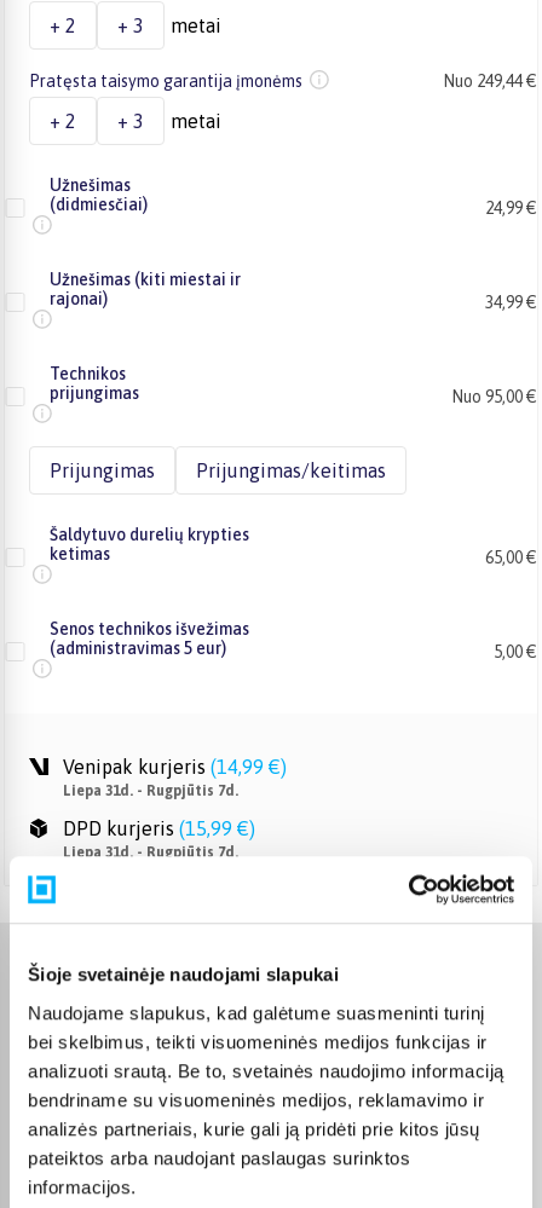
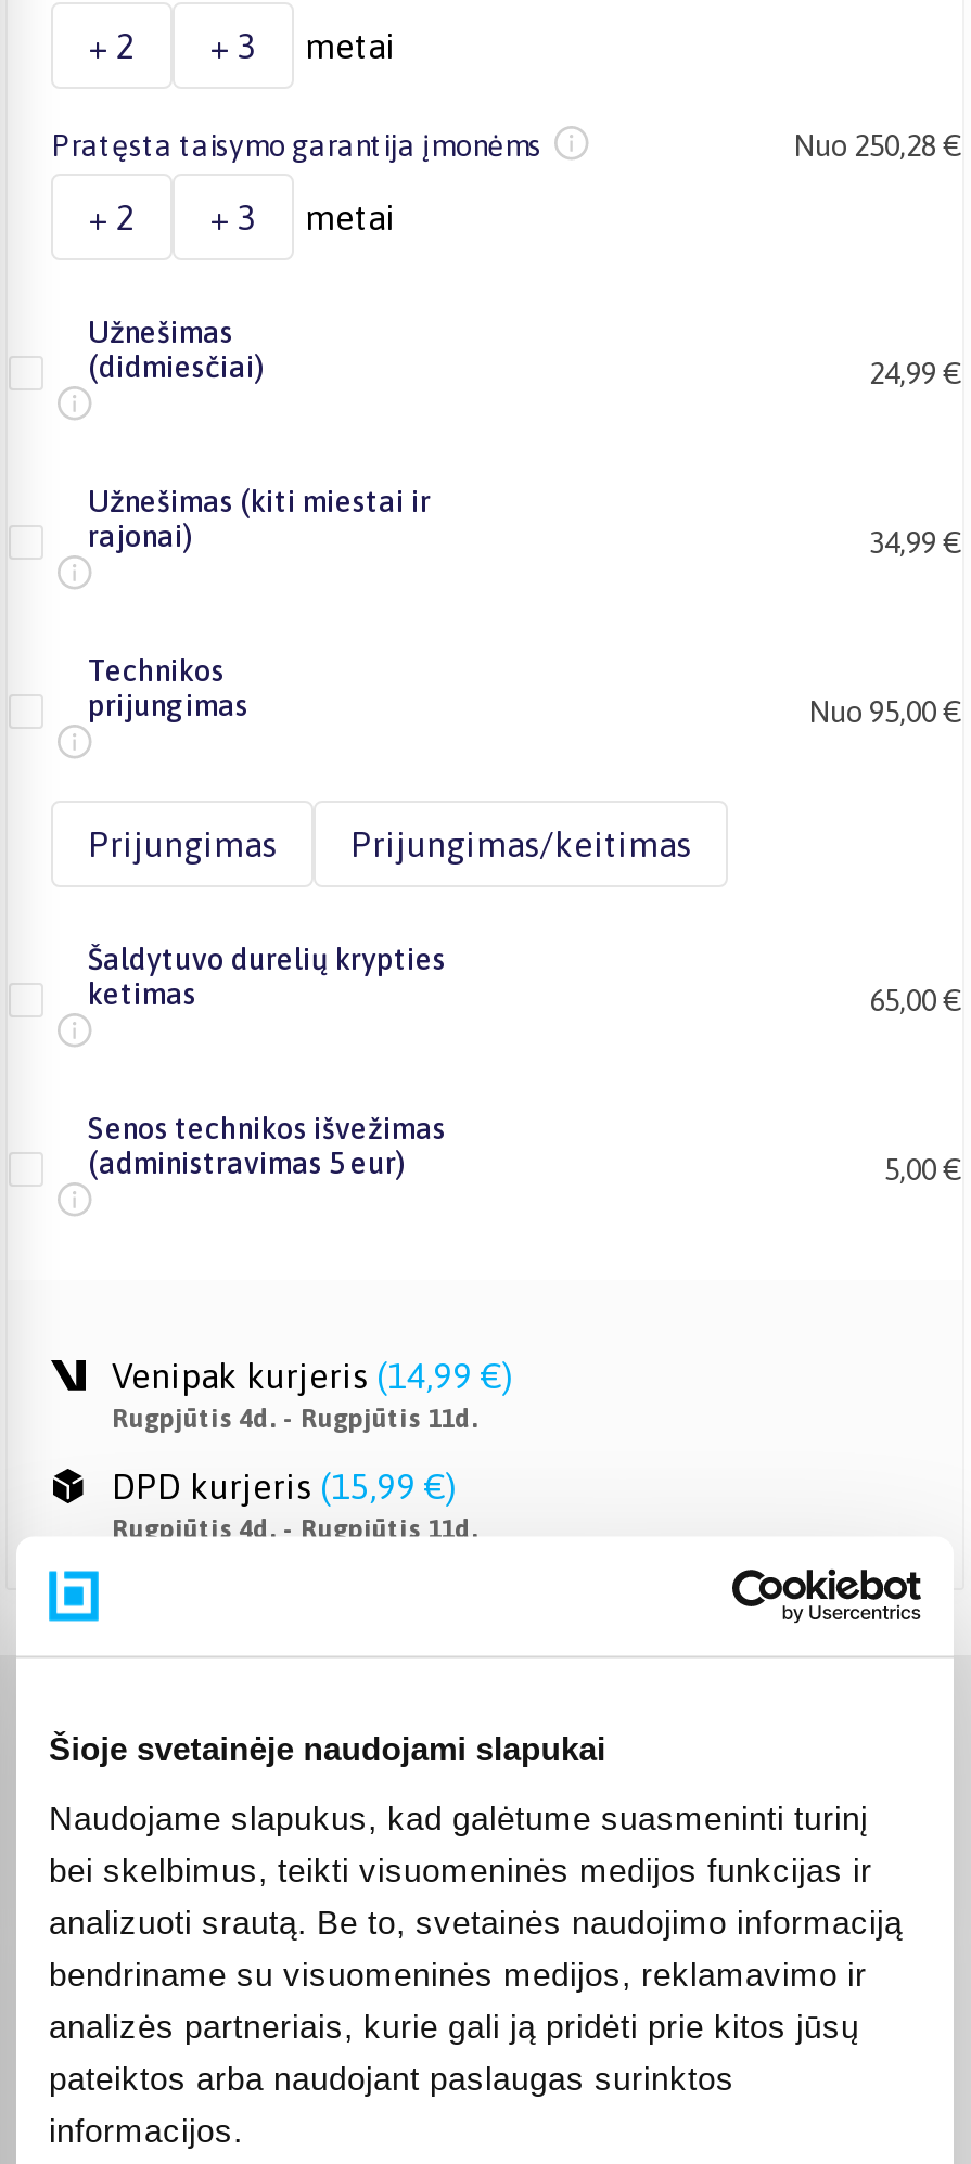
[443,71,537,91] Nuo 249,44 € -> [793,128,962,163] Nuo 250,28 €
[63,782,238,799] Liepa 31d. - Rugpjūtis 7d. -> [112,1404,478,1434] Rugpjūtis 4d. - Rugpjūtis 11d.
[63,844,238,861] Liepa 31d. - Rugpjūtis 7d. -> [112,1514,478,1545] Rugpjūtis 4d. - Rugpjūtis 11d.

